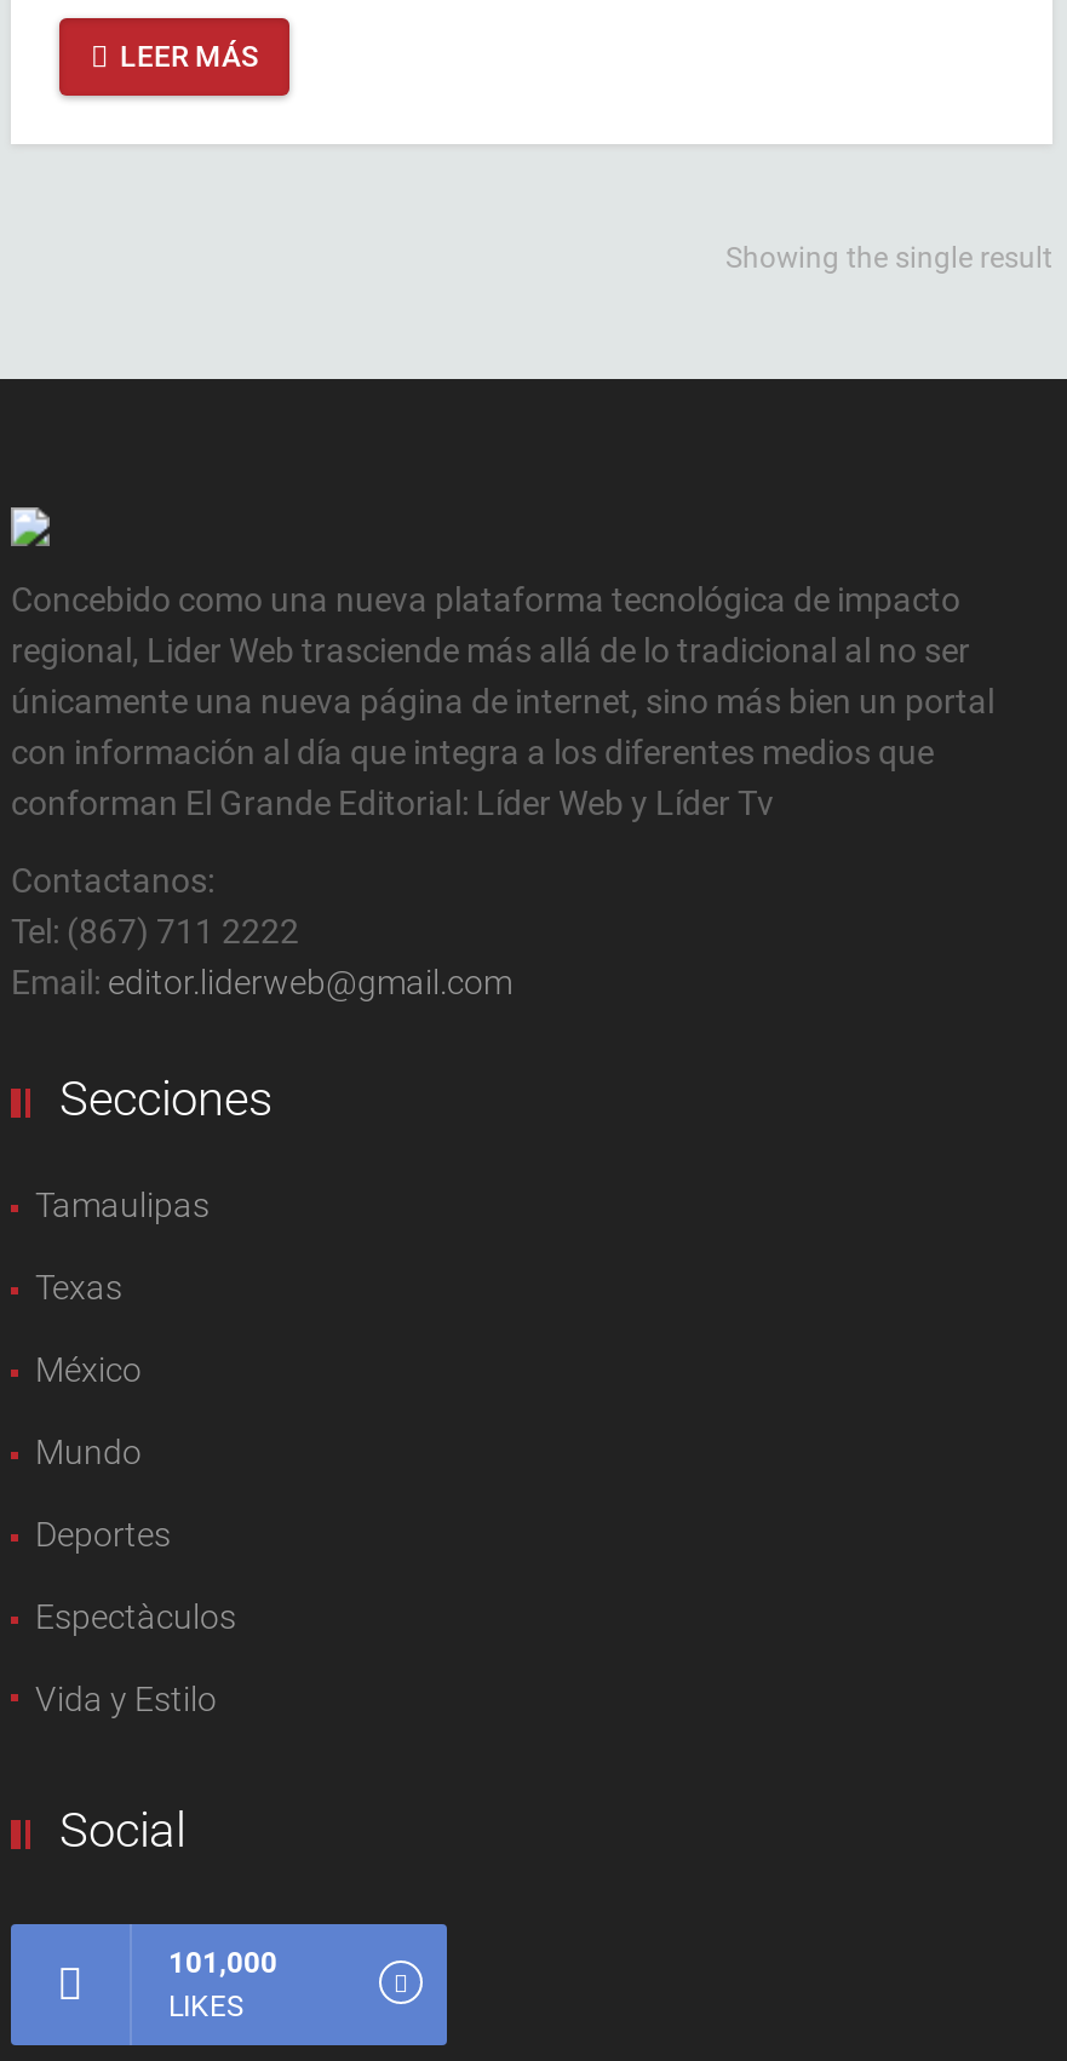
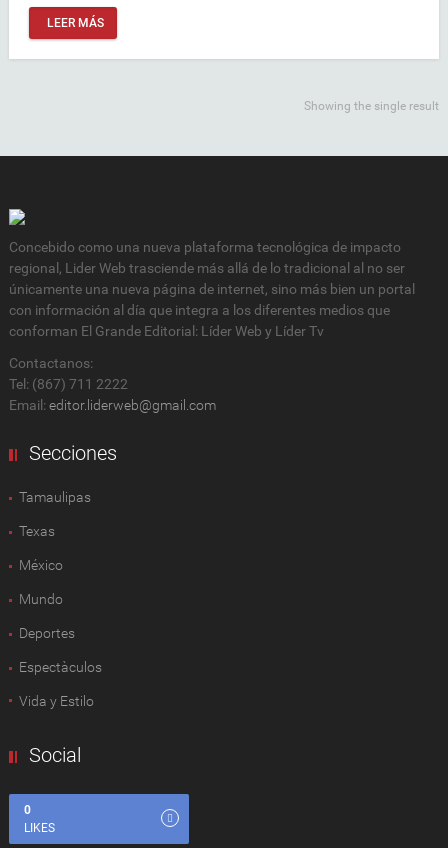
[168,1947,277,1981] 101,000 -> [24,803,31,817] 0

